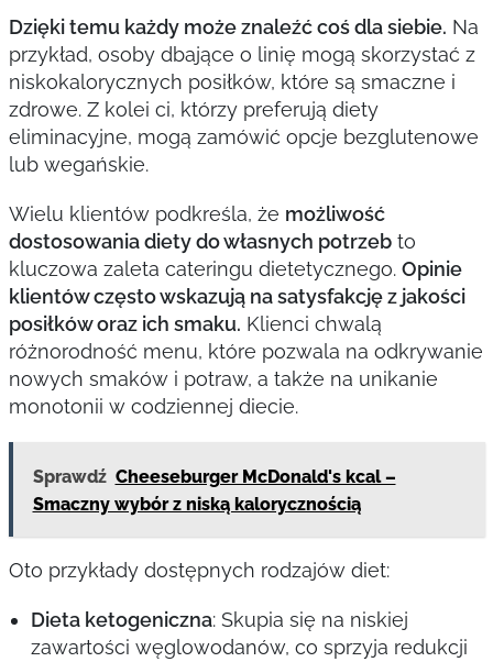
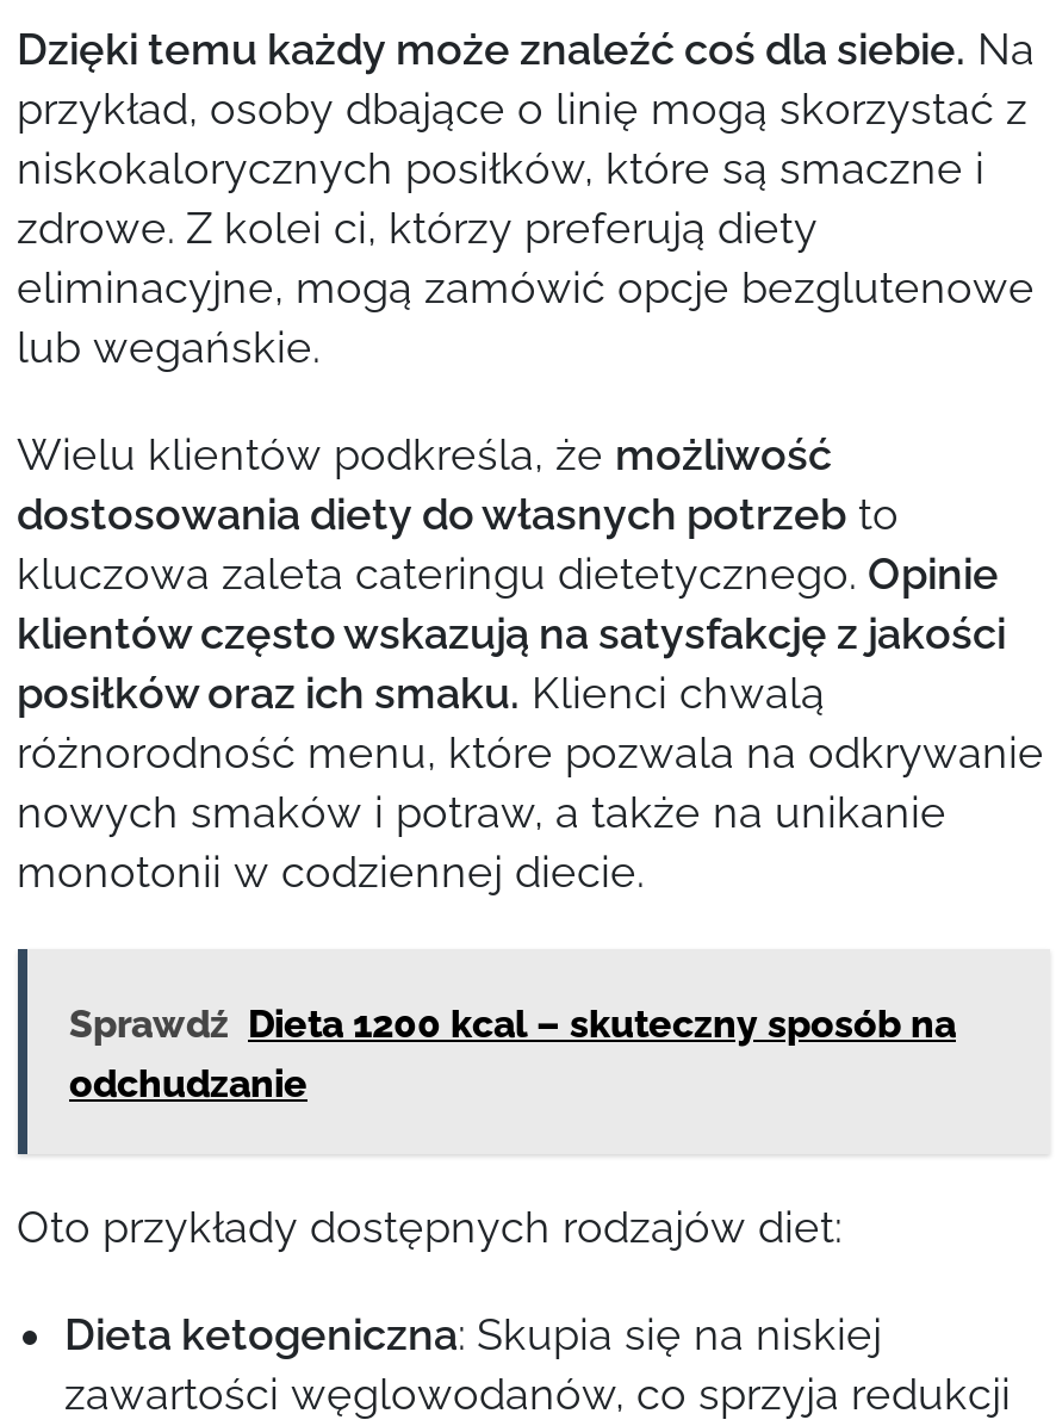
[32,466,396,515] Sprawdź Cheeseburger McDonald's kcal – | Smaczny wybór z niską kalorycznością -> [69,1002,956,1106] Sprawdź Dieta 1200 kcal – skuteczny sposób na | odchudzanie

